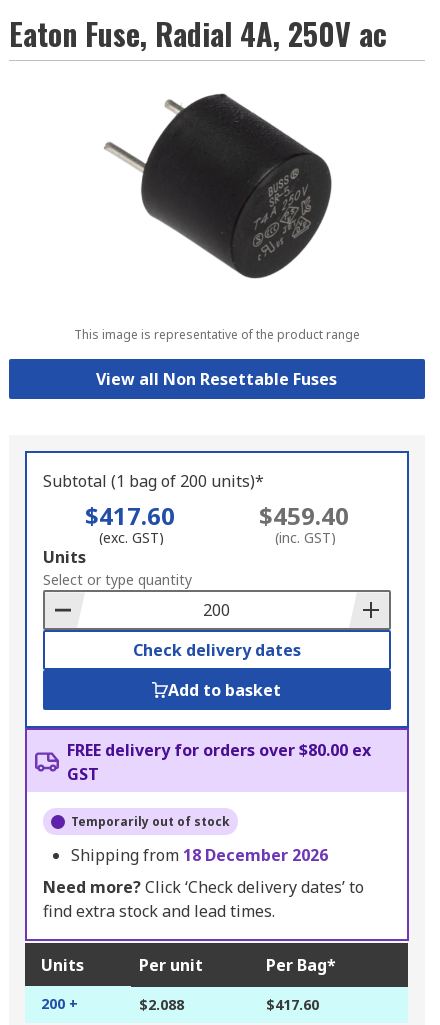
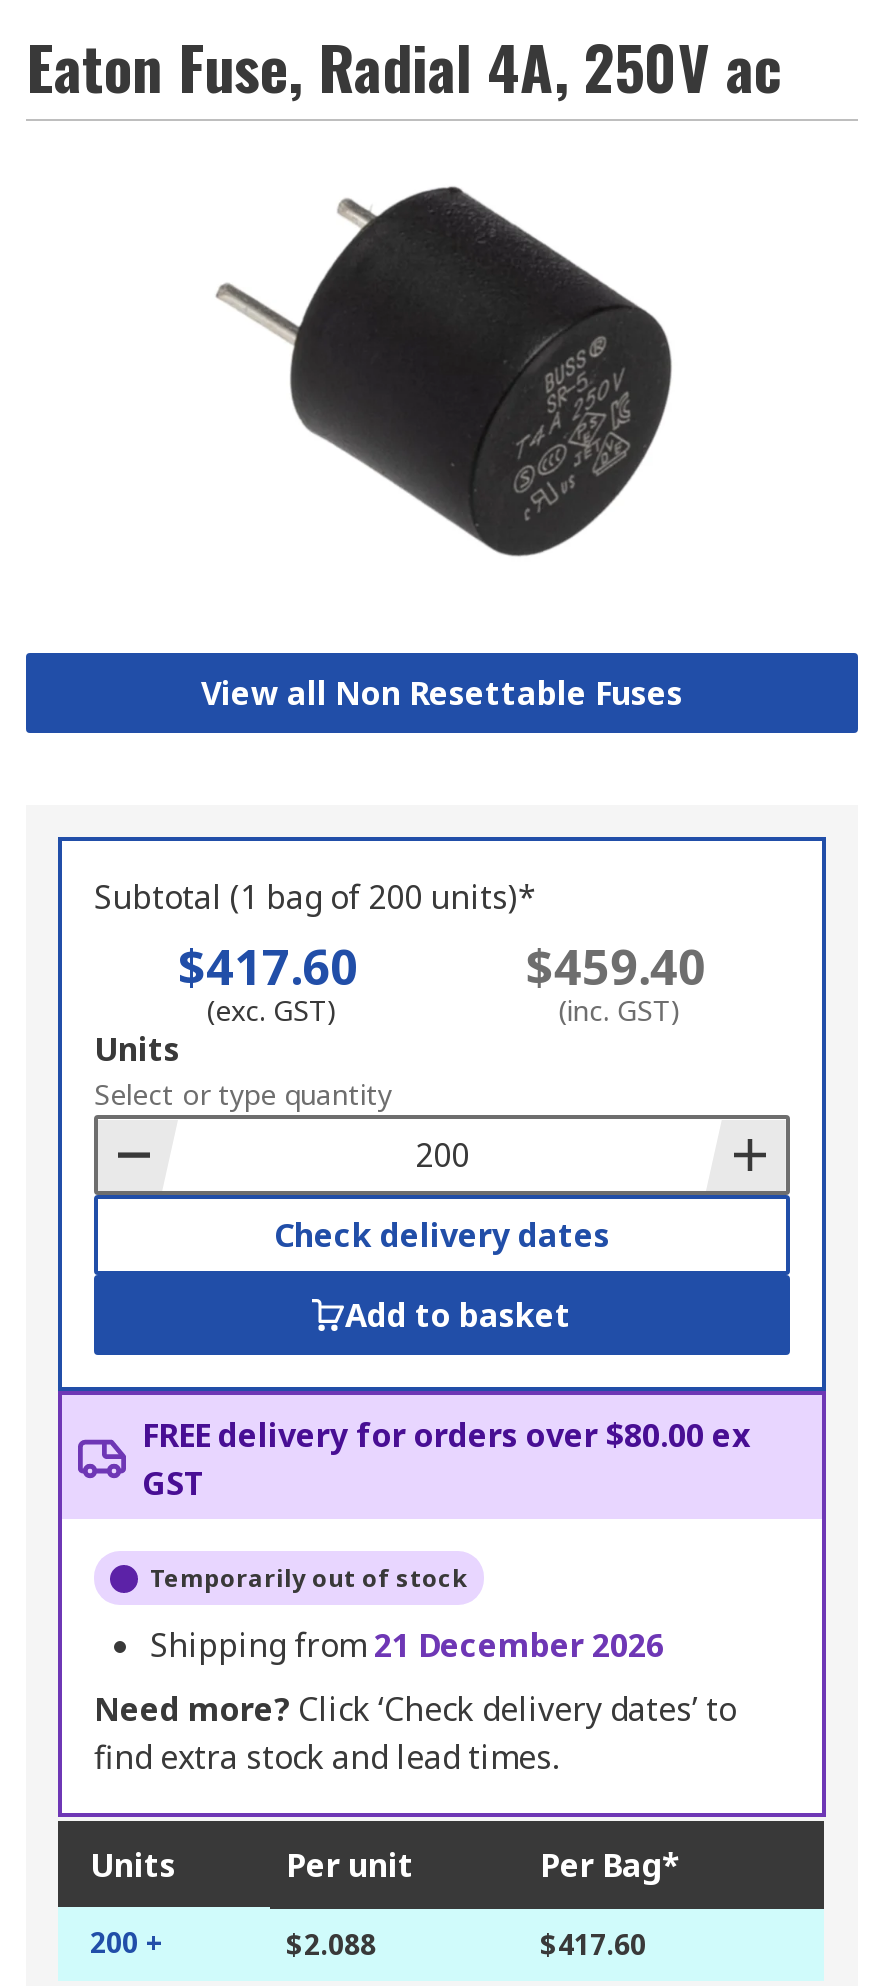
[74,326,360,343] This image is representative of the product range -> none
[71,844,328,866] Shipping from 18 December 2026 -> [150,1624,664,1668] Shipping from 21 December 2026

